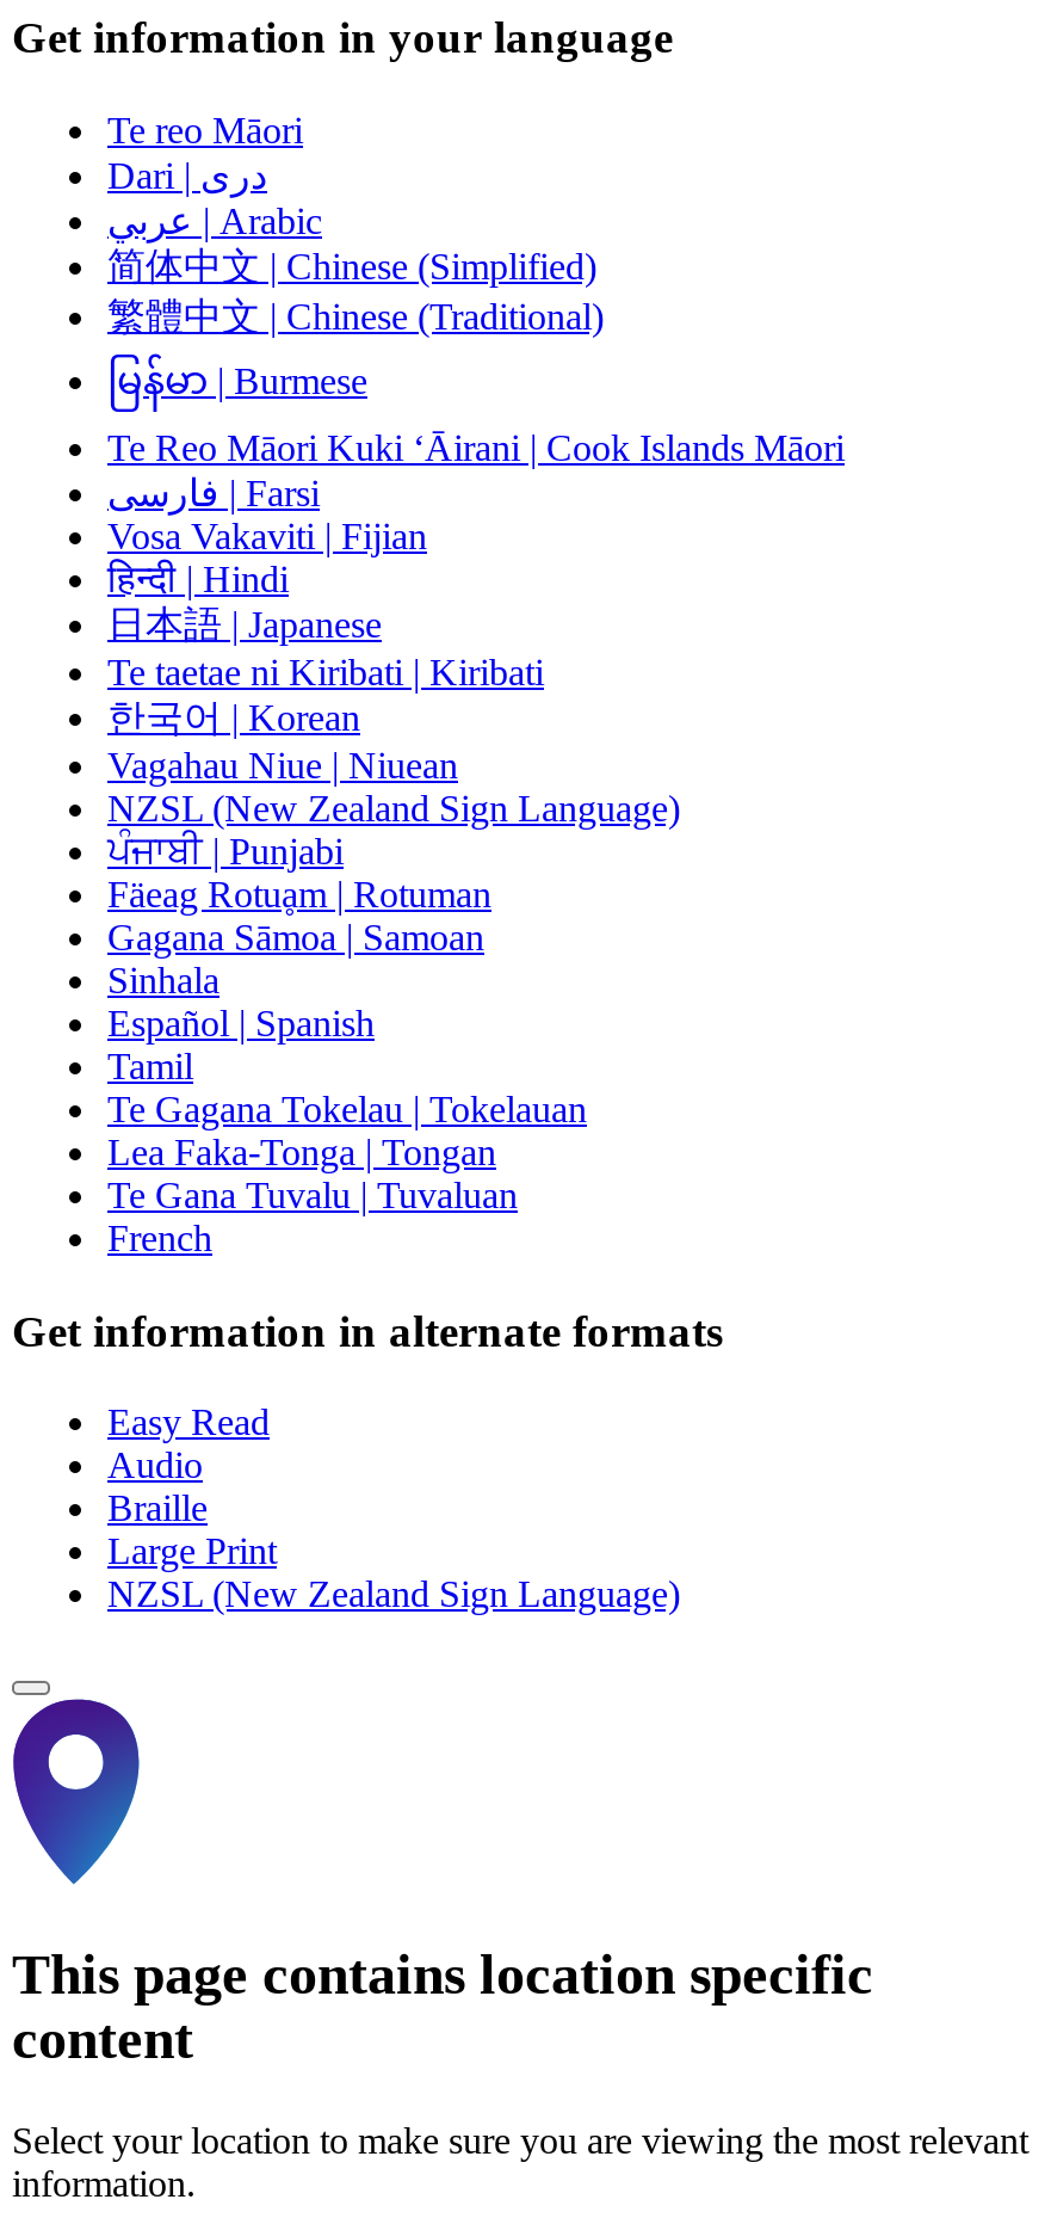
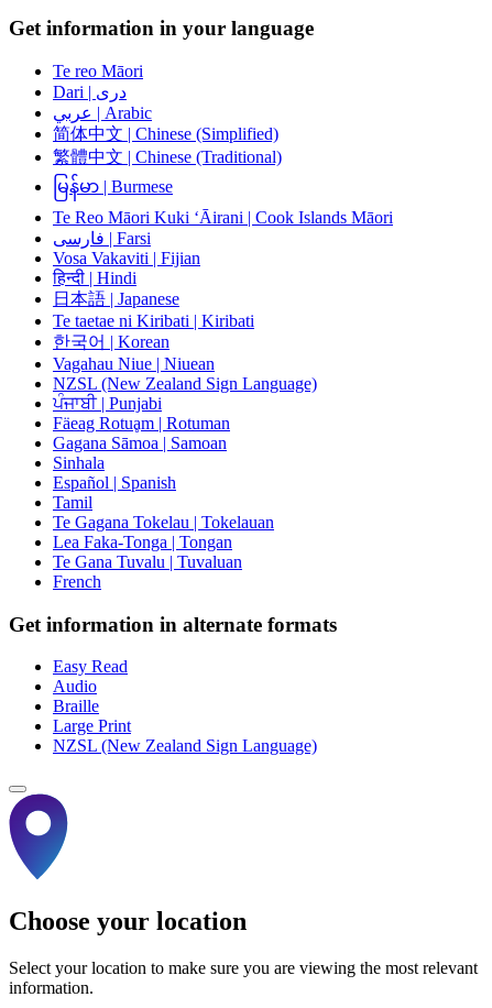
[12,1944,873,2070] This page contains location specific | content -> [9,907,247,935] Choose your location

